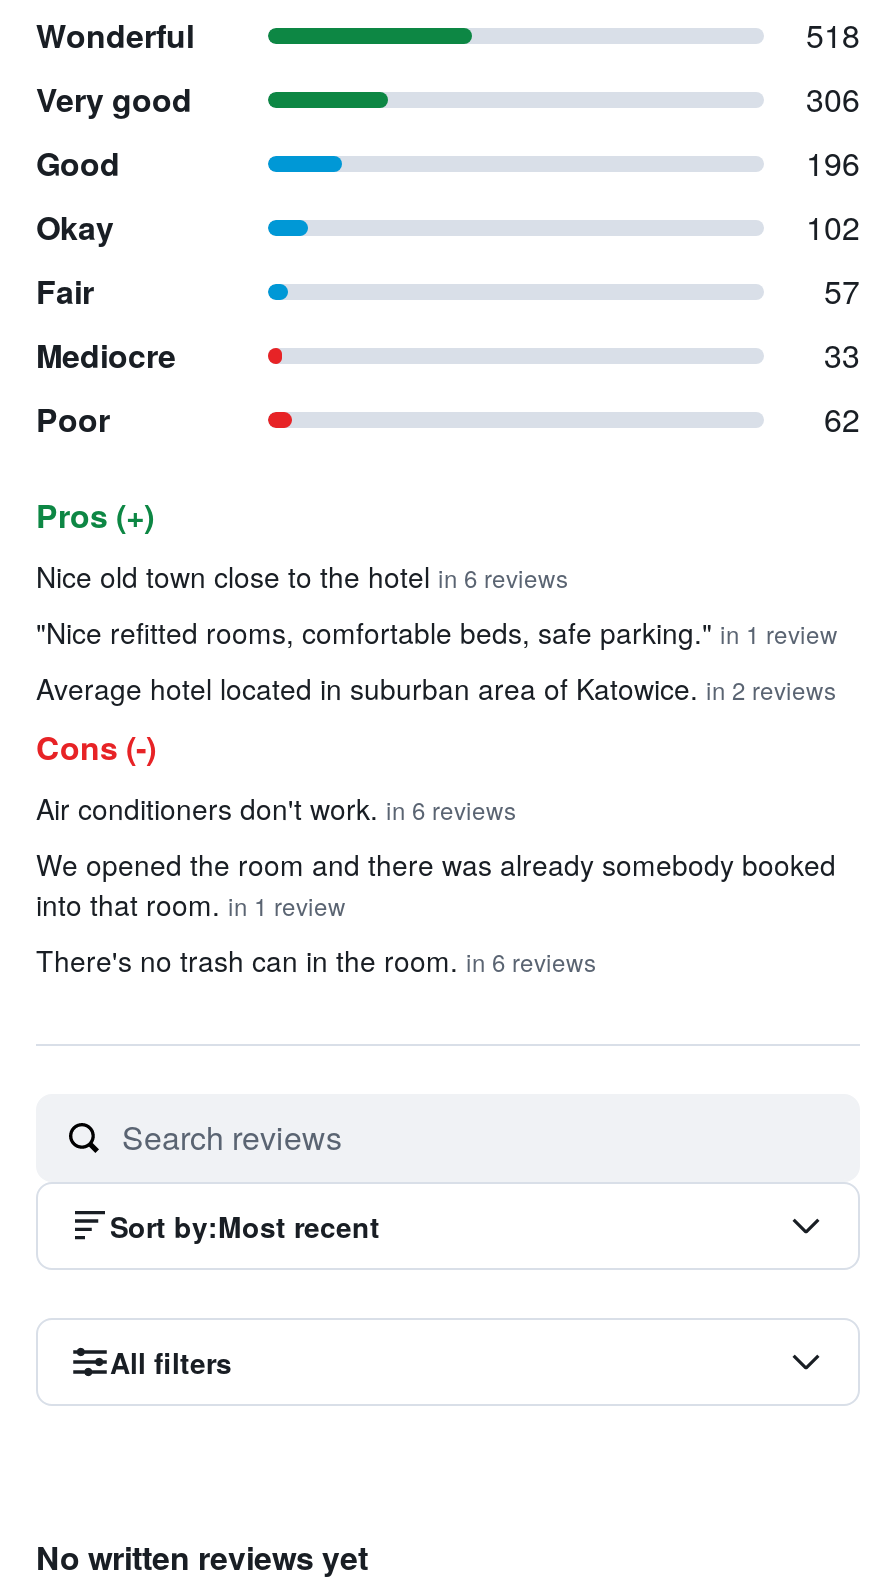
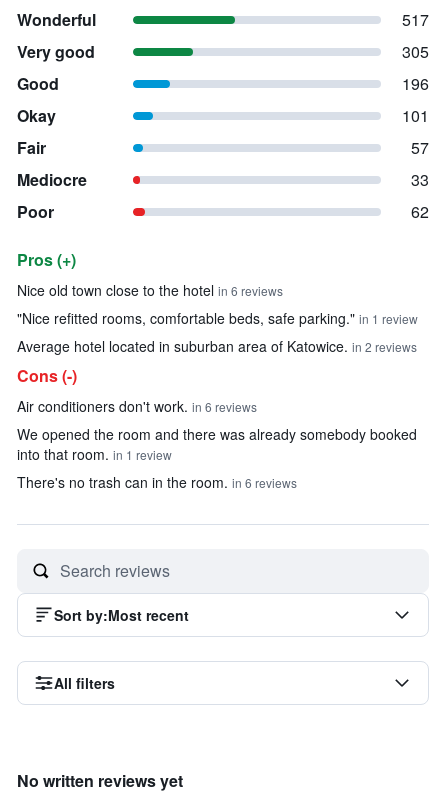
[806,12,860,58] 518 -> [402,8,429,31] 517
[806,76,860,122] 306 -> [402,40,429,63] 305
[806,204,860,250] 102 -> [402,104,429,127] 101

